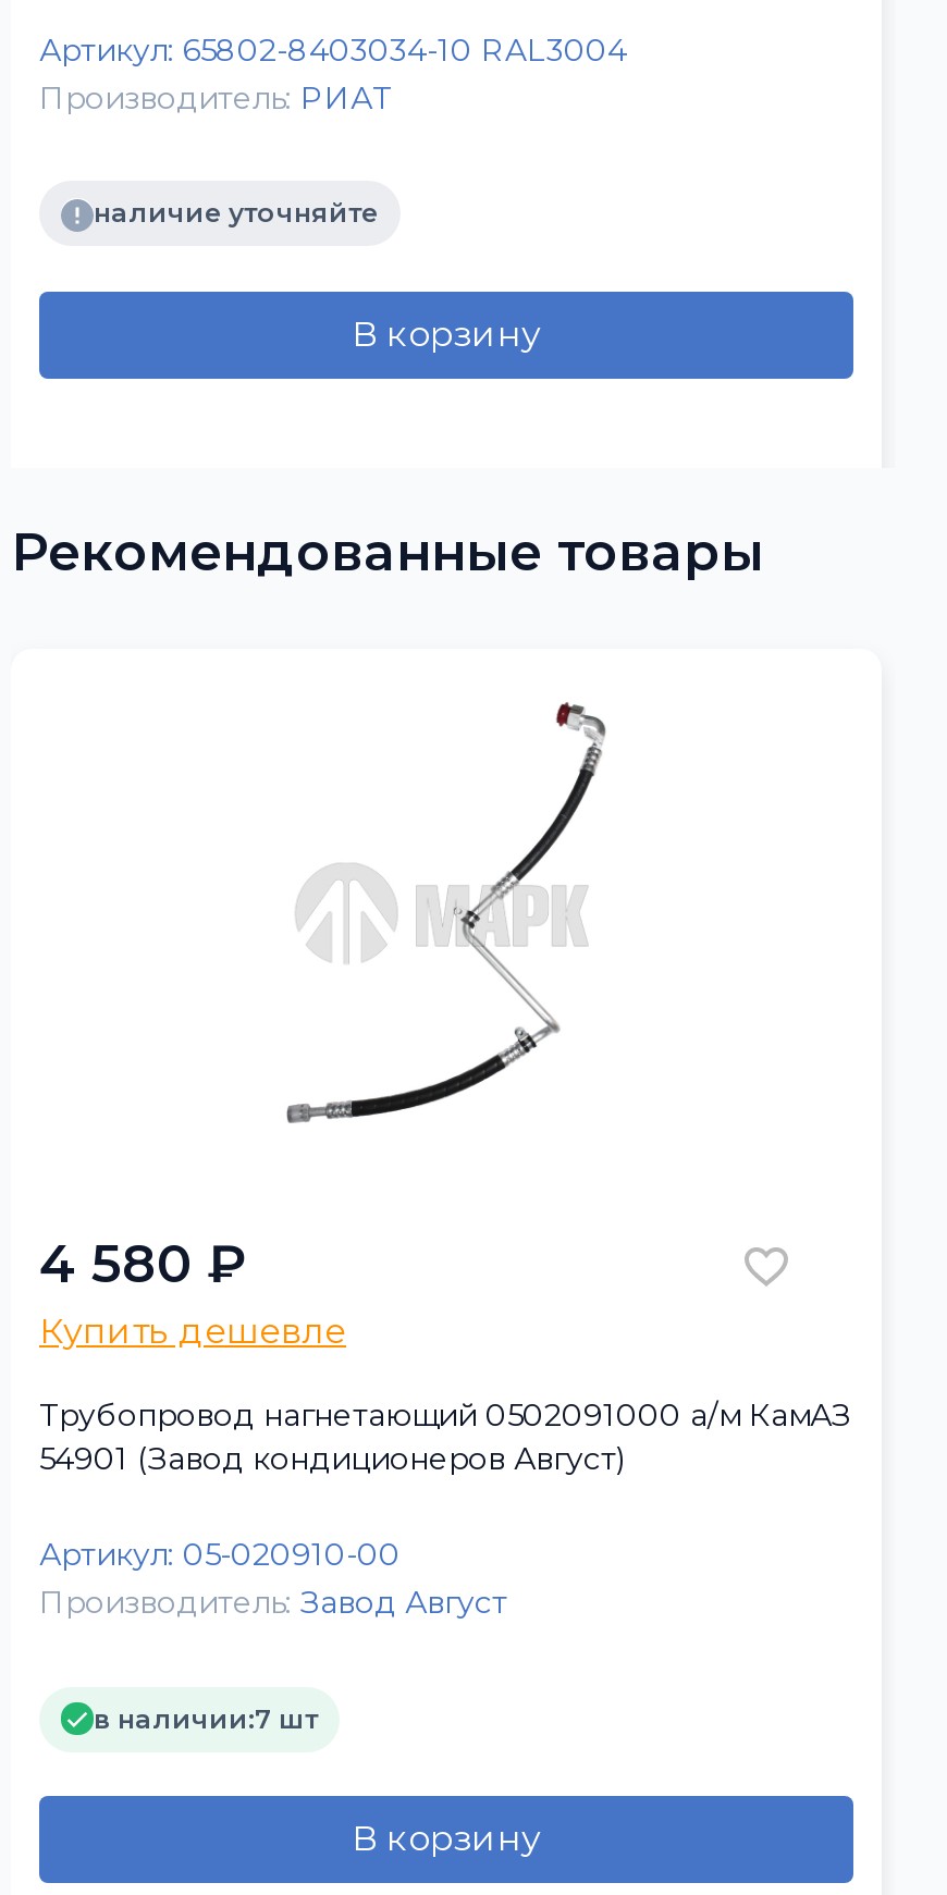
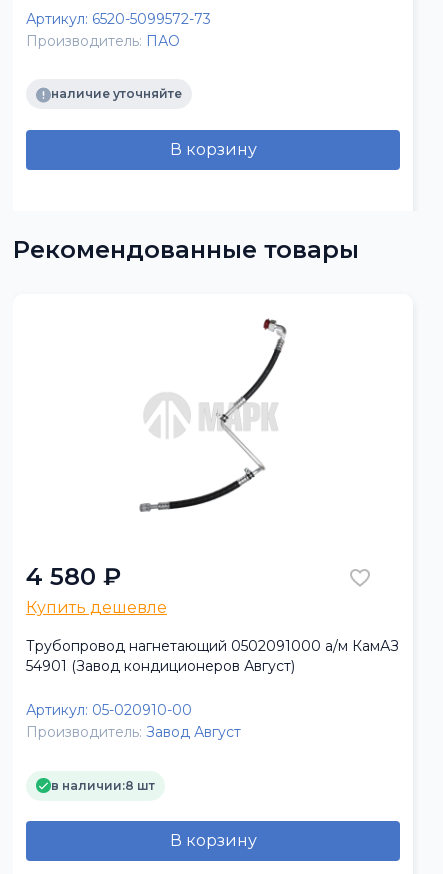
[39,30,627,117] Артикул: 65802-8403034-10 RAL3004 | Производитель: РИАТ -> [26,10,211,50] Артикул: 6520-5099572-73 | Производитель: ПАО
[94,1702,318,1734] в наличии:7 шт -> [51,778,155,793] в наличии:8 шт

